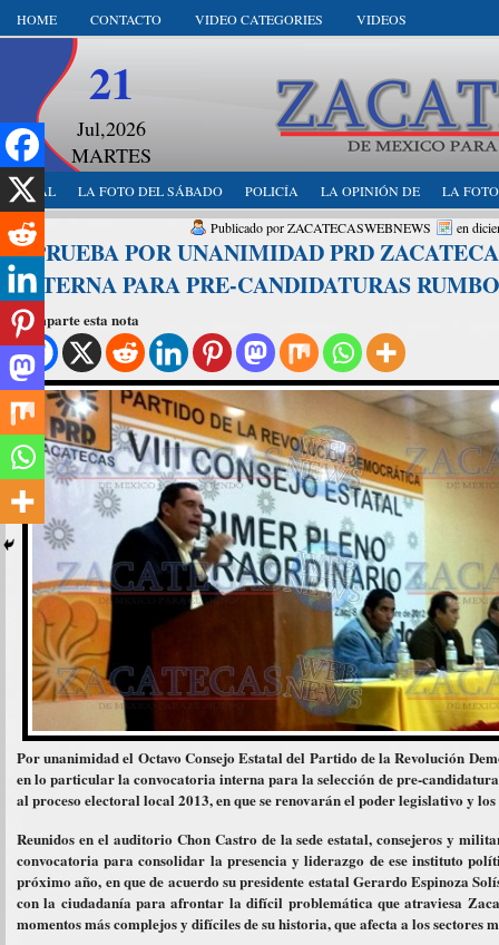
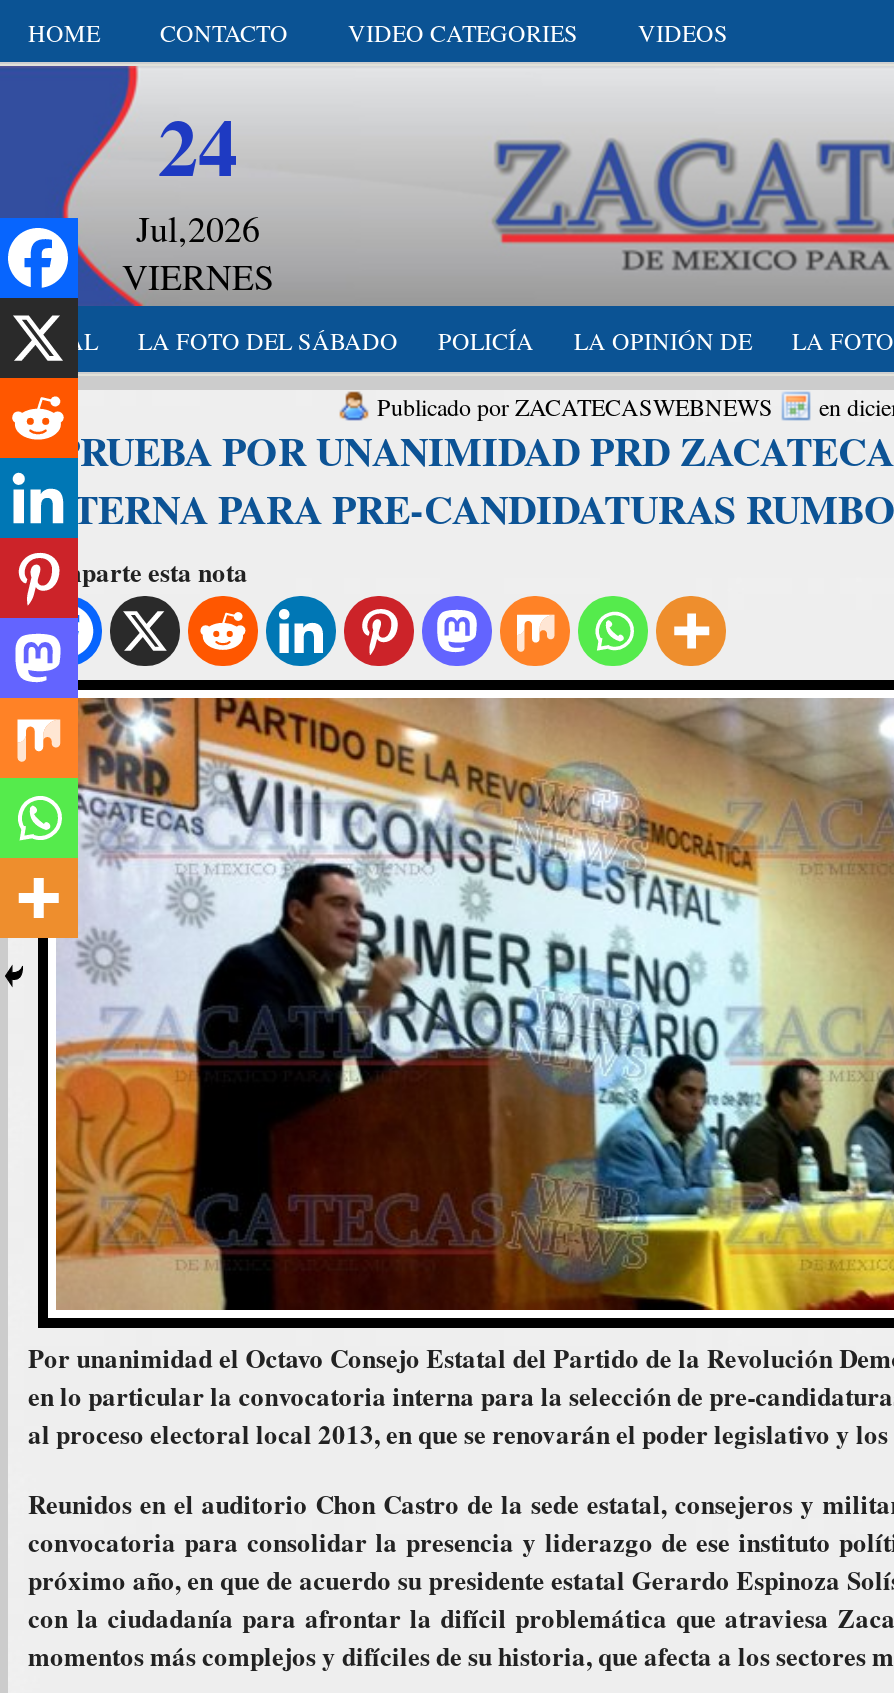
[89,49,134,115] 21 -> [158,86,238,204] 24
[71,142,151,168] MARTES -> [122,252,274,300] VIERNES

